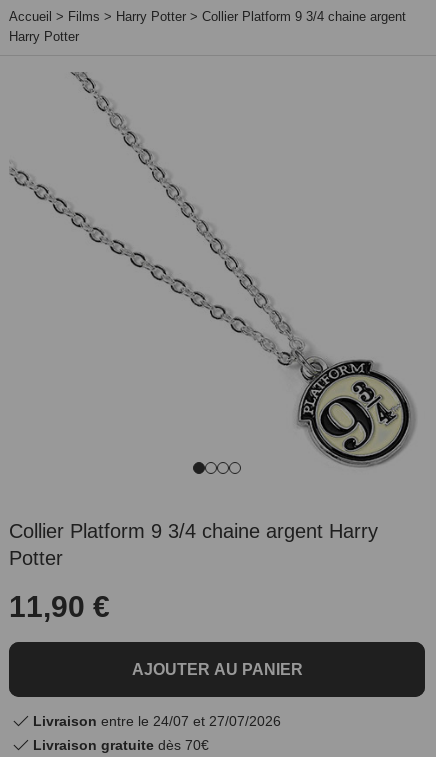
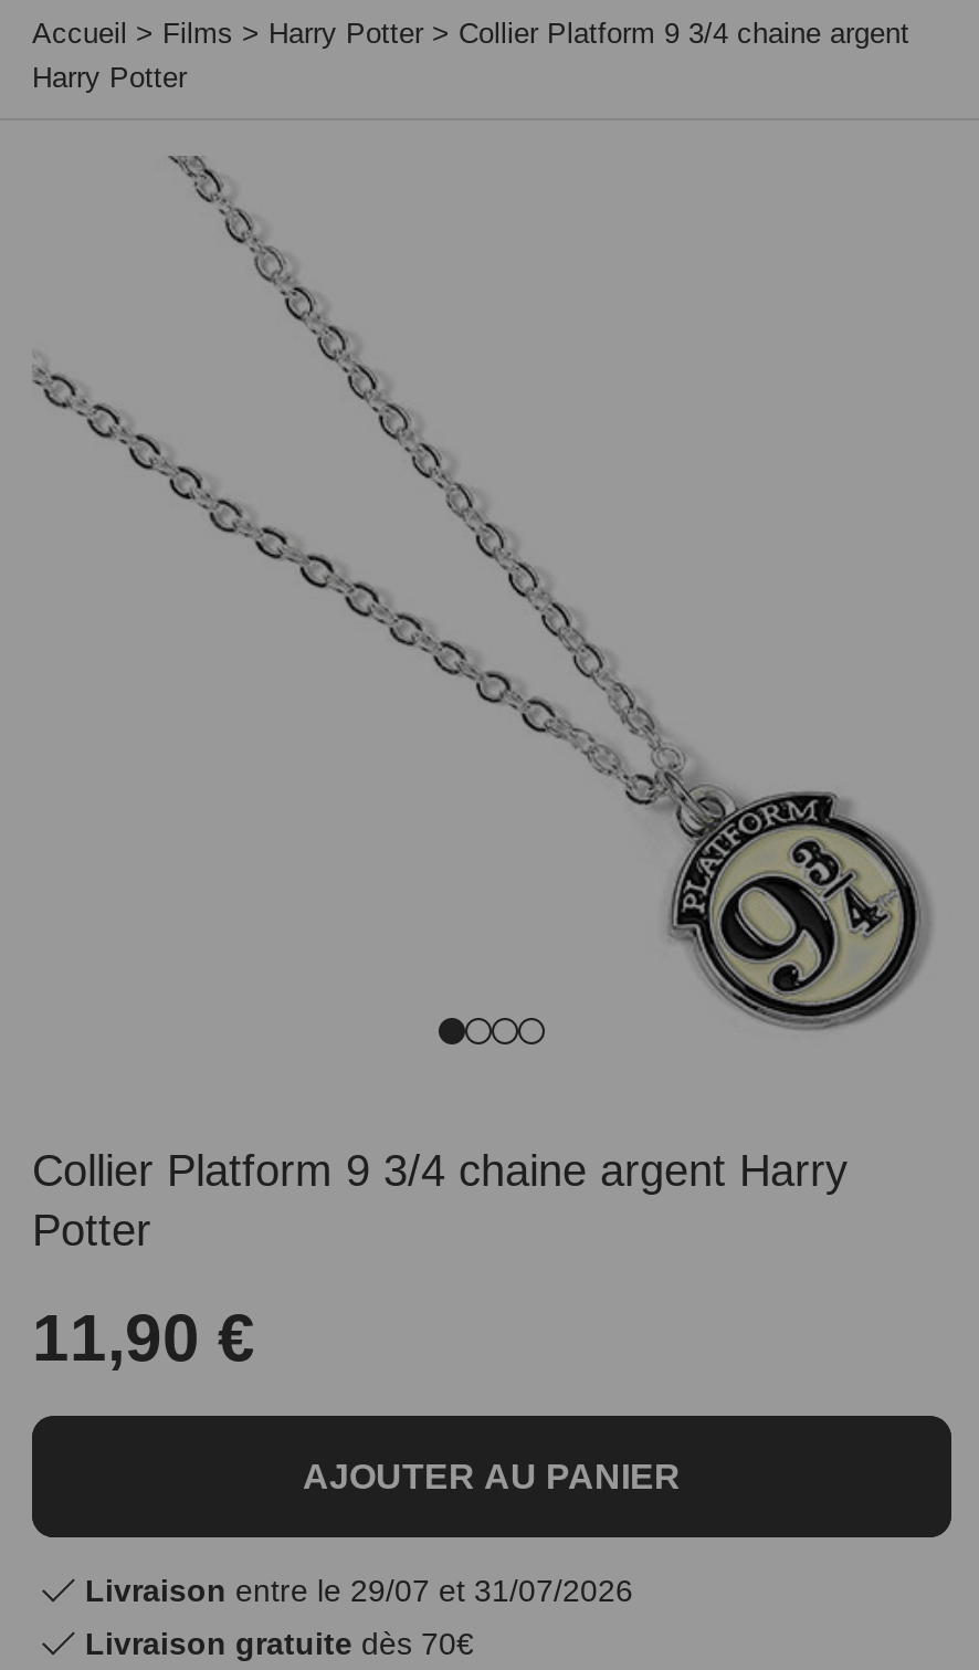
[33,712,281,728] Livraison entre le 24/07 et 27/07/2026 -> [85,1572,633,1607] Livraison entre le 29/07 et 31/07/2026

